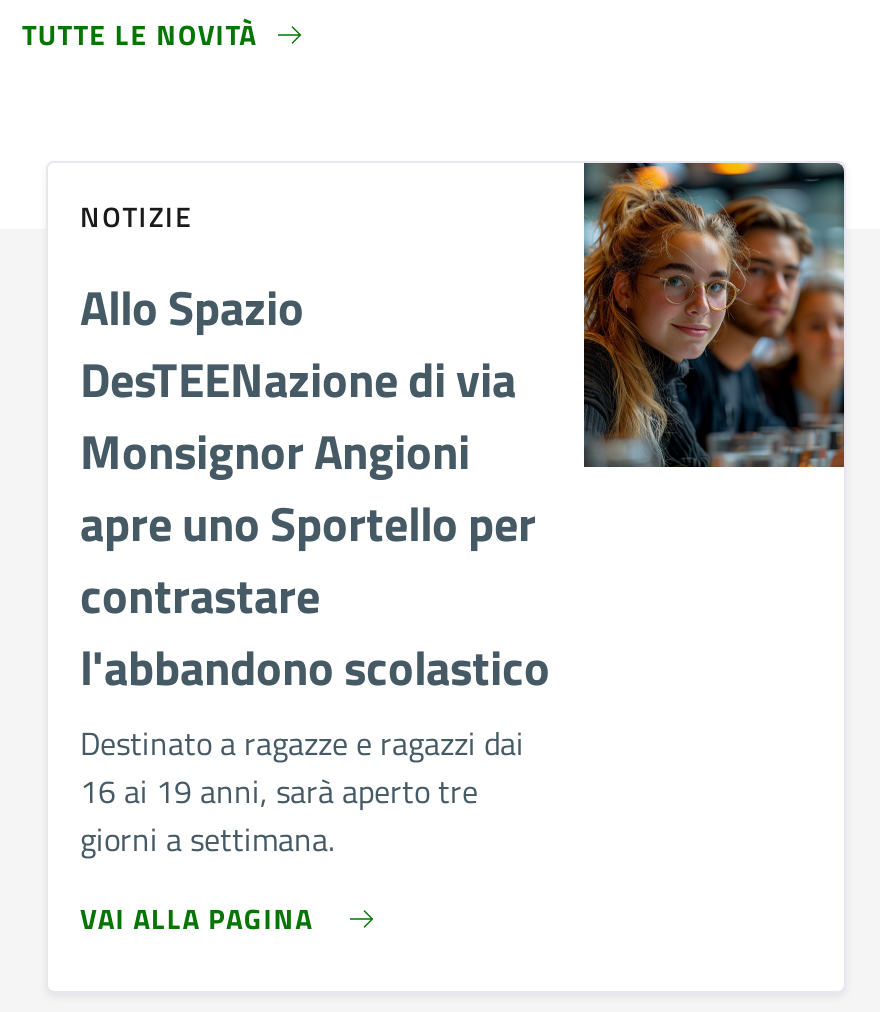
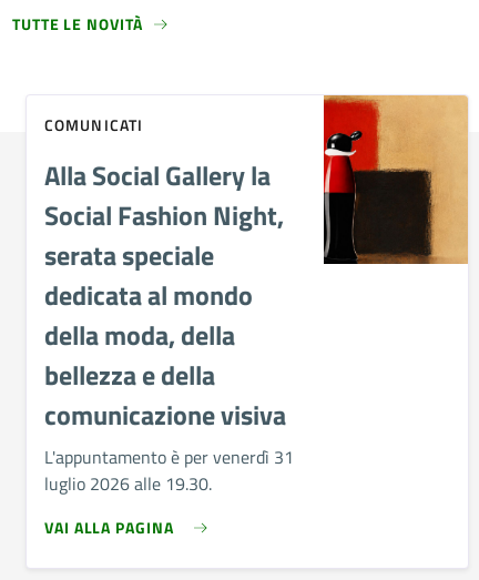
[80,161,846,862] [image] | Allo Spazio | DesTEENazione di via | Monsignor Angioni | apre uno Sportello per | contrastare | l'abbandono scolastico | Destinato a ragazze e ragazzi dai | 16 ai 19 anni, sarà aperto tre | giorni a settimana. -> [44,94,468,496] [image] | Alla Social Gallery la | Social Fashion Night, | serata speciale | dedicata al mondo | della moda, della | bellezza e della | comunicazione visiva | L'appuntamento è per venerdì 31 | luglio 2026 alle 19.30.
[80,194,193,236] NOTIZIE -> [44,113,143,136] COMUNICATI

